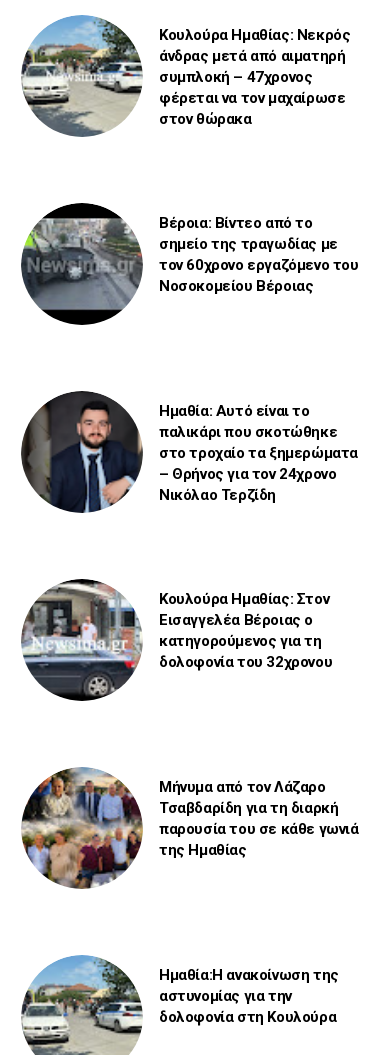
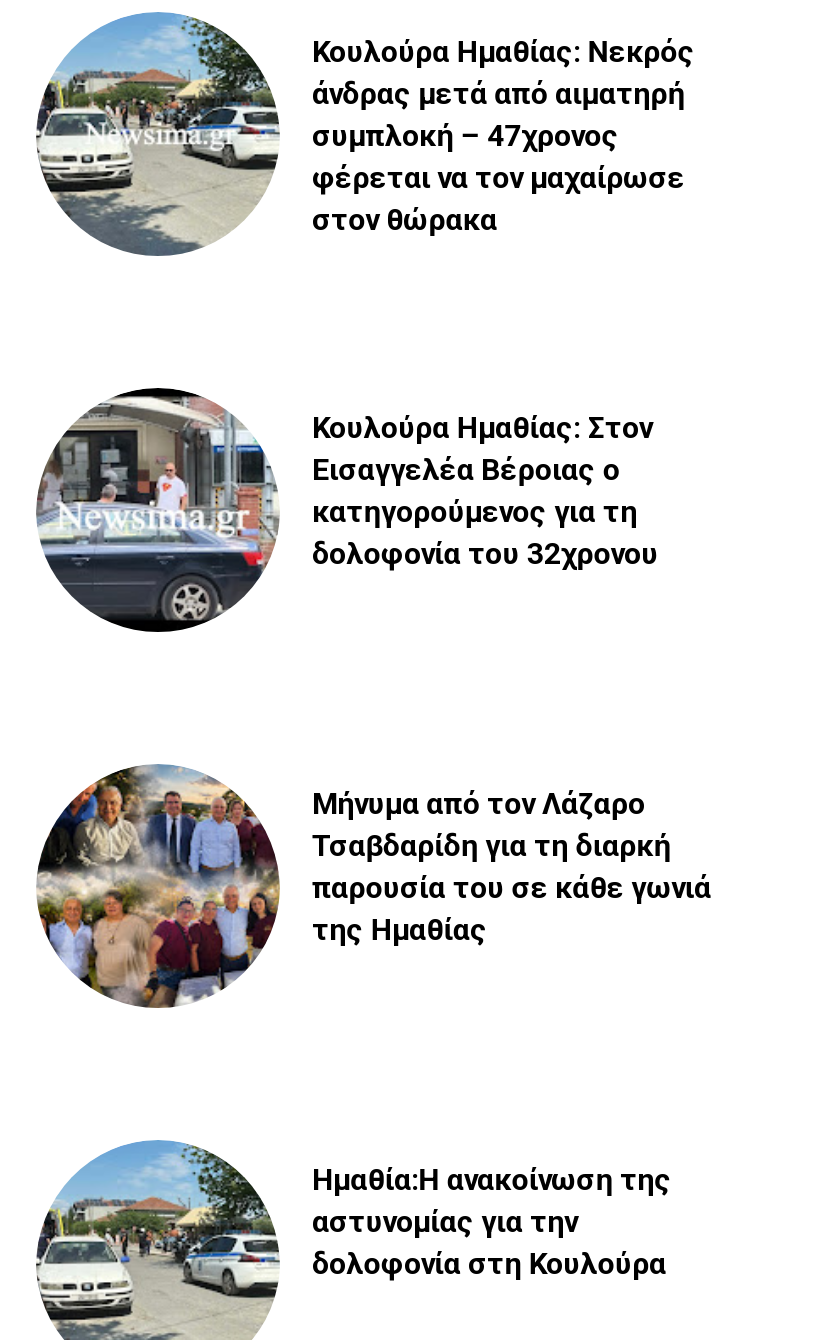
[21,206,359,320] [image] | Βέροια: Βίντεο από το | σημείο της τραγωδίας με | τον 60χρονο εργαζόμενο του | Νοσοκομείου Βέροιας -> none
[21,391,358,512] [image] | Ημαθία: Αυτό είναι το | παλικάρι που σκοτώθηκε | στο τροχαίο τα ξημερώματα | – Θρήνος για τον 24χρονο | Νικόλαο Τερζίδη -> none

